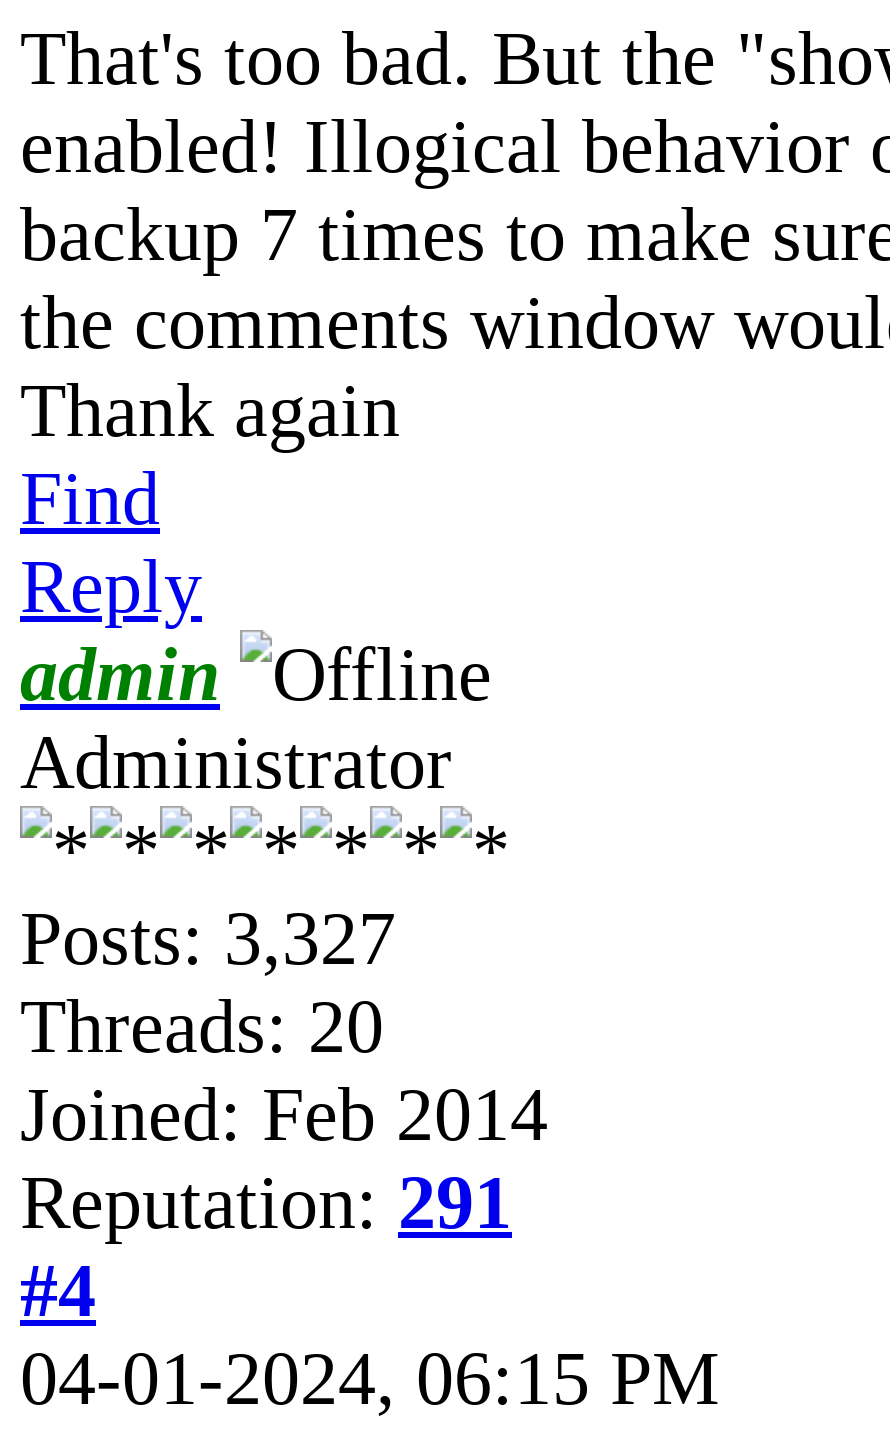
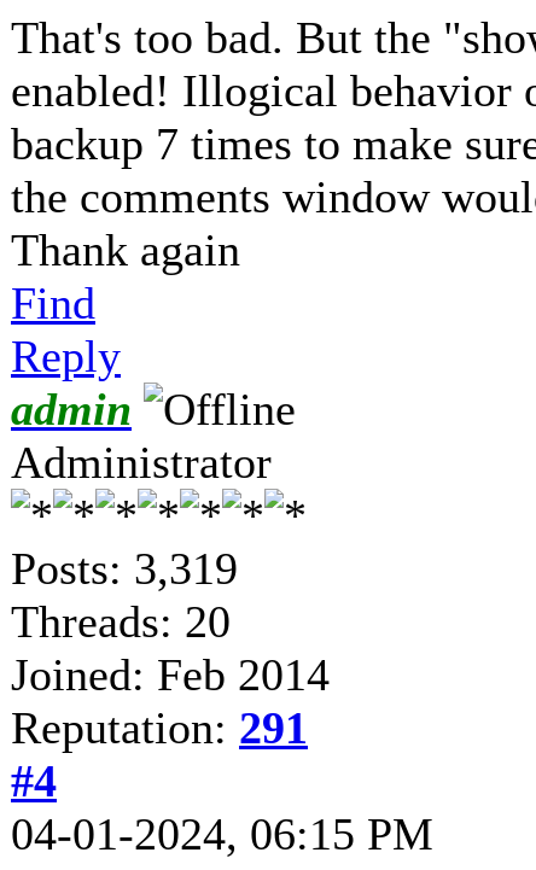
[20,896,396,980] Posts: 3,327 -> [11,543,238,594] Posts: 3,319

